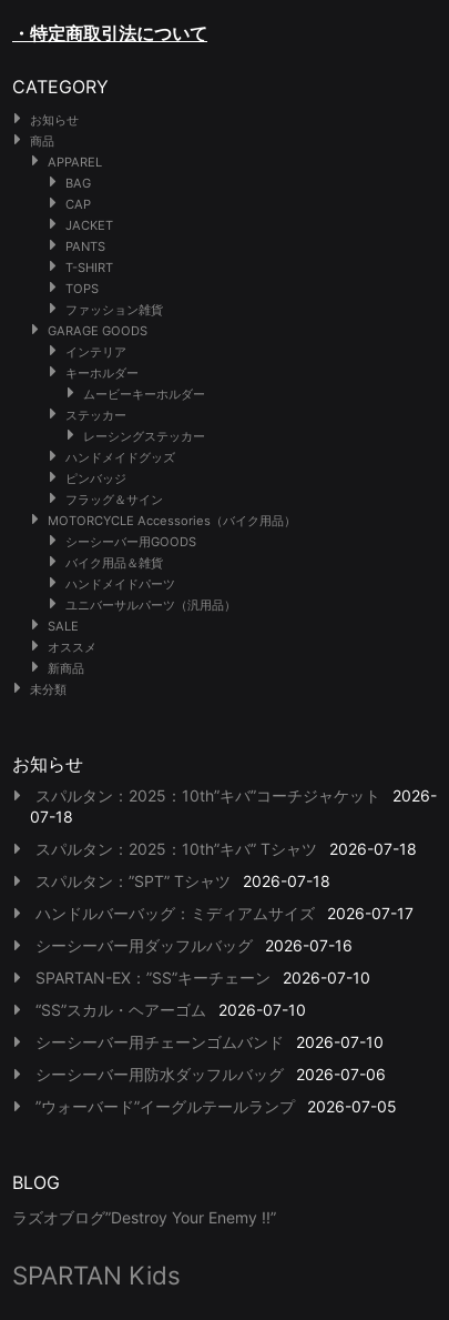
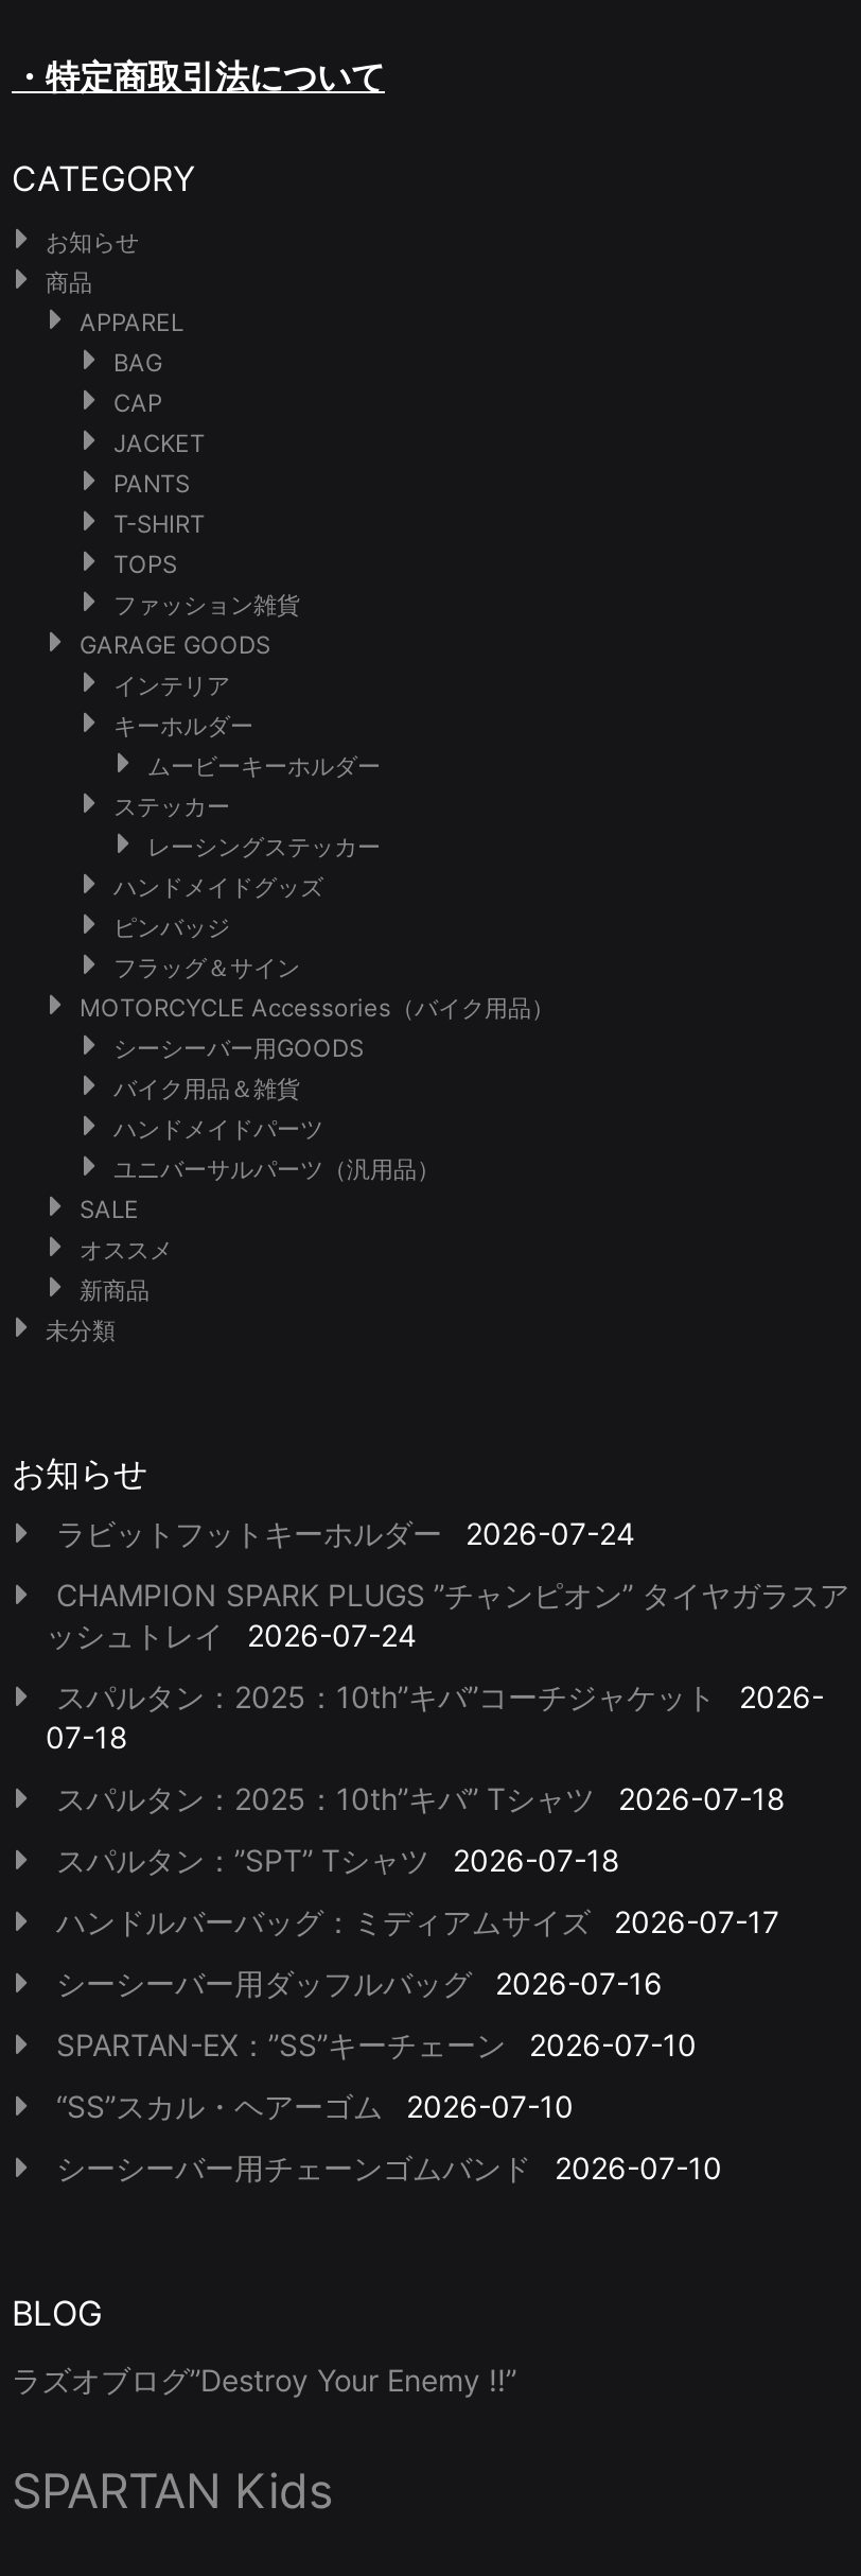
none -> [46,1515,849,1653] ラビットフットキーホルダー | 2026-07-24 | CHAMPION SPARK PLUGS ”チャンピオン” タイヤガラスア | ッシュトレイ | 2026-07-24
moved [30,786,437,1052] -> [46,1679,824,2186]: スパルタン：2025：10th”キバ”コーチジャケット | 2026- | 07-18 | ... | シーシーバー用チェーンゴムバンド | 2026-07-10
[35,1065,397,1116] シーシーバー用防水ダッフルバッグ | 2026-07-06 | ”ウォーバード”イーグルテールランプ | 2026-07-05 -> none

